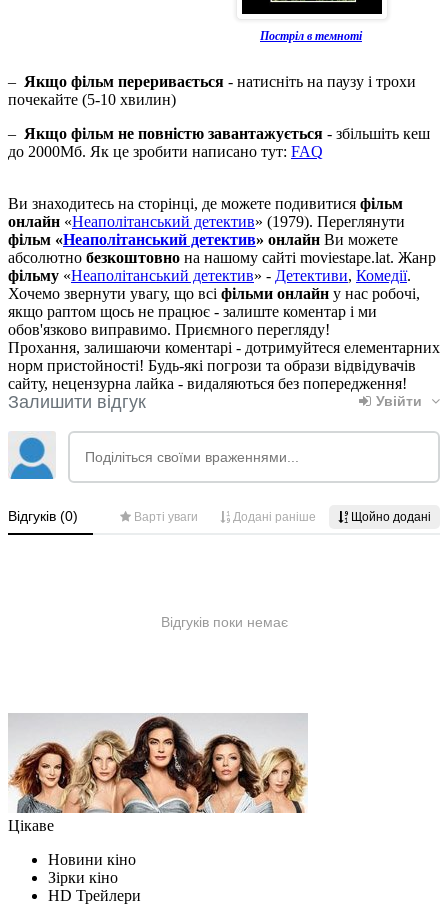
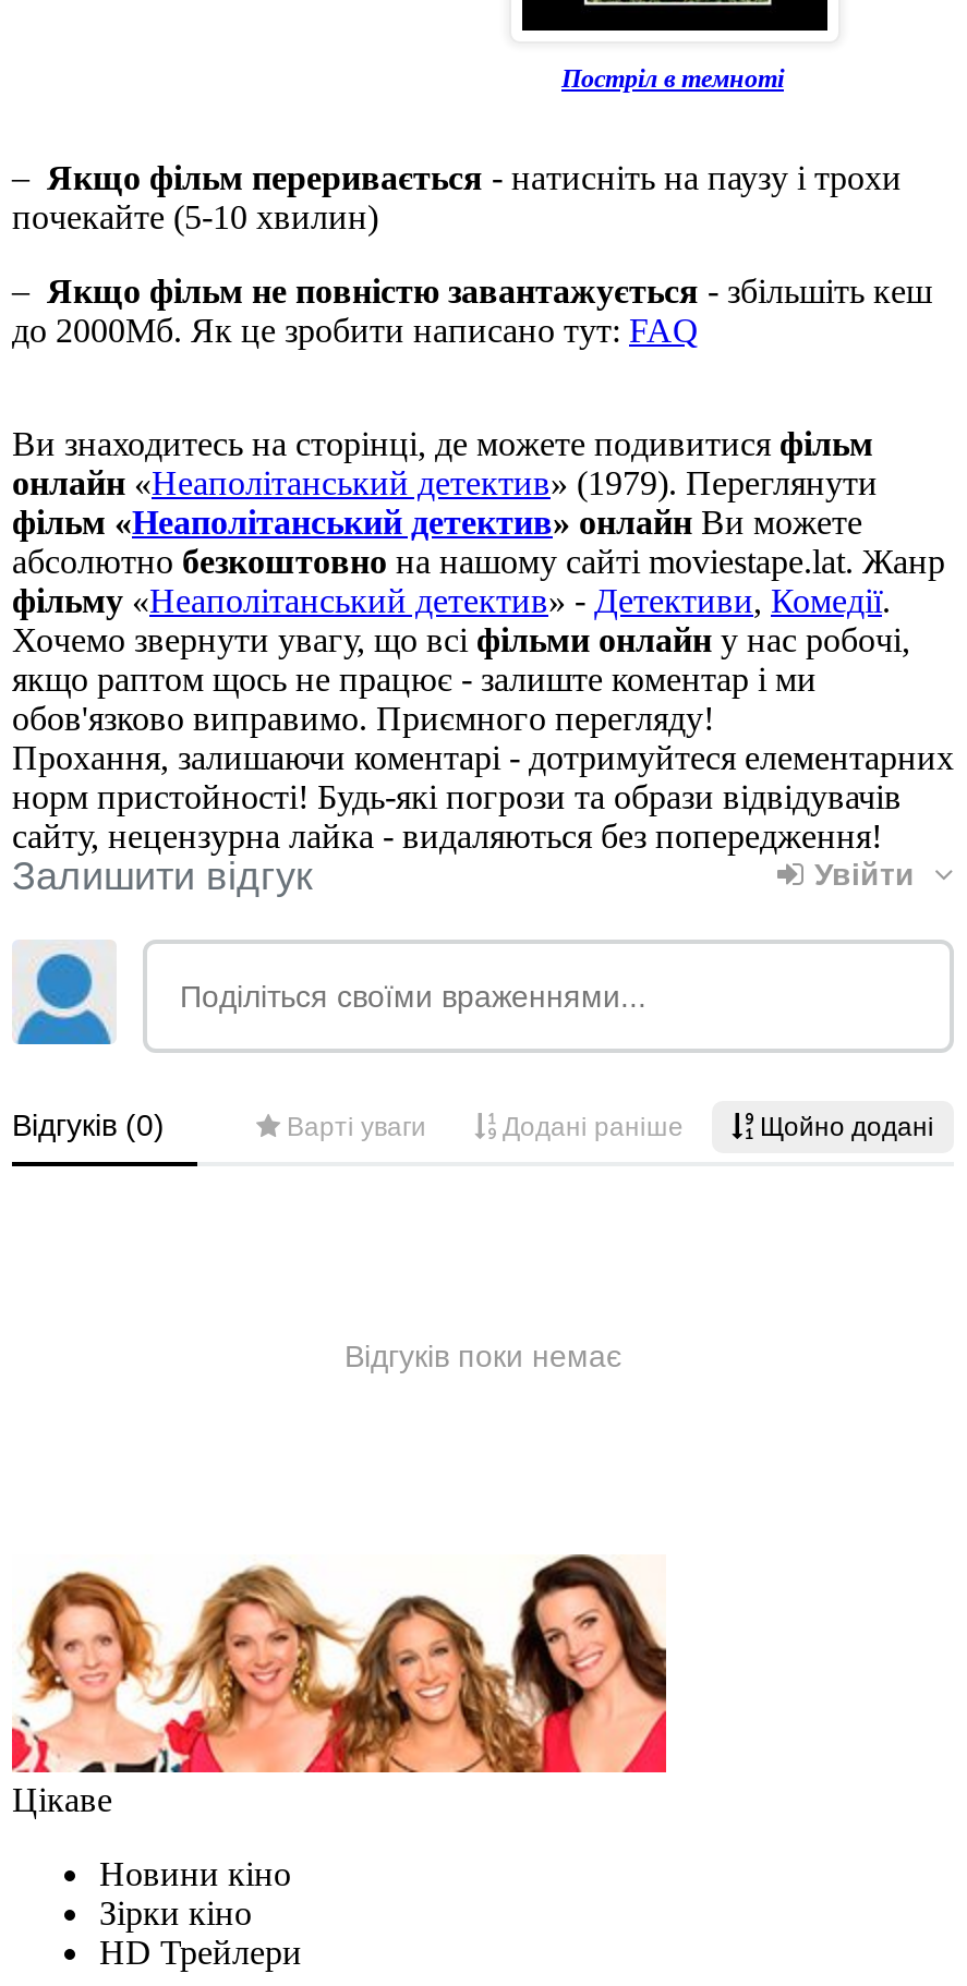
[8,713,308,814] [image] -> [10,1554,668,1775] [image]

